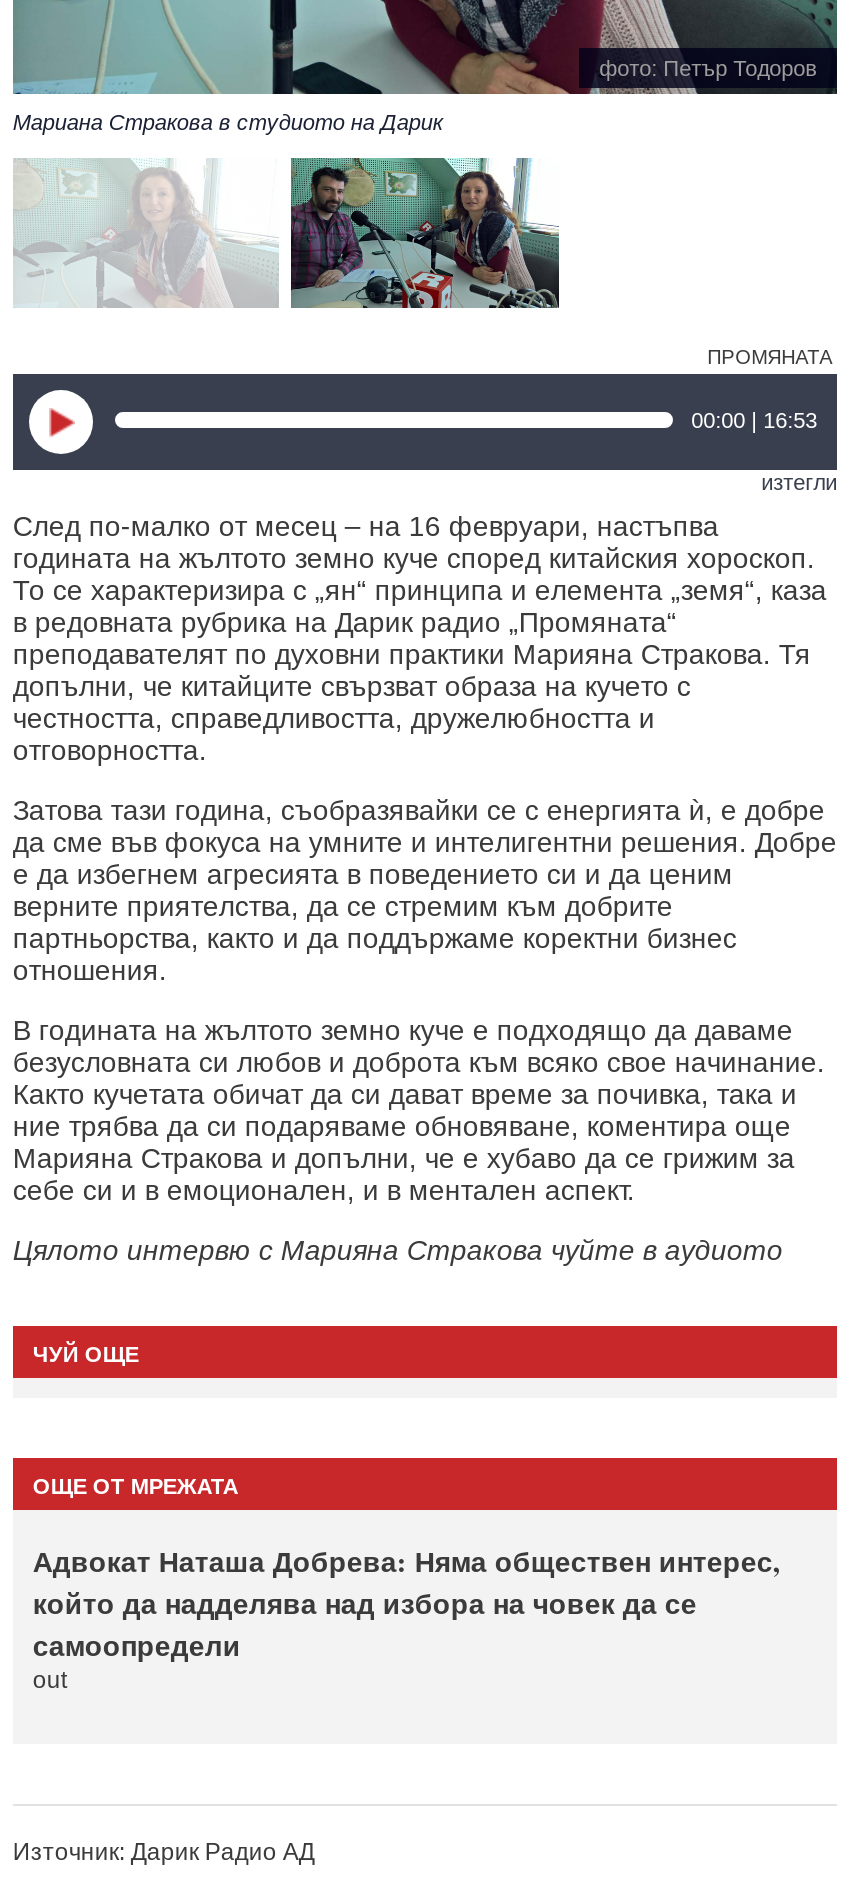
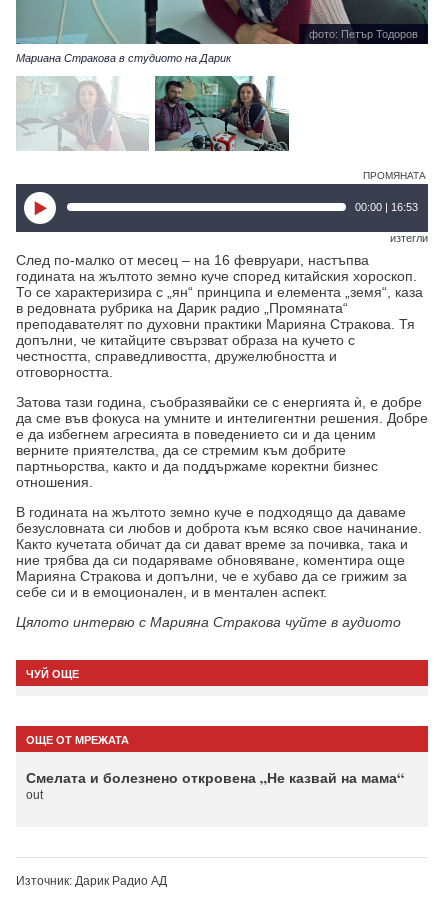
[33,1539,781,1665] Адвокат Наташа Добрева: Няма обществен интерес, | който да надделява над избора на човек да се | самоопредели -> [26,766,404,787] Смелата и болезнено откровена „Не казвай на мама“

